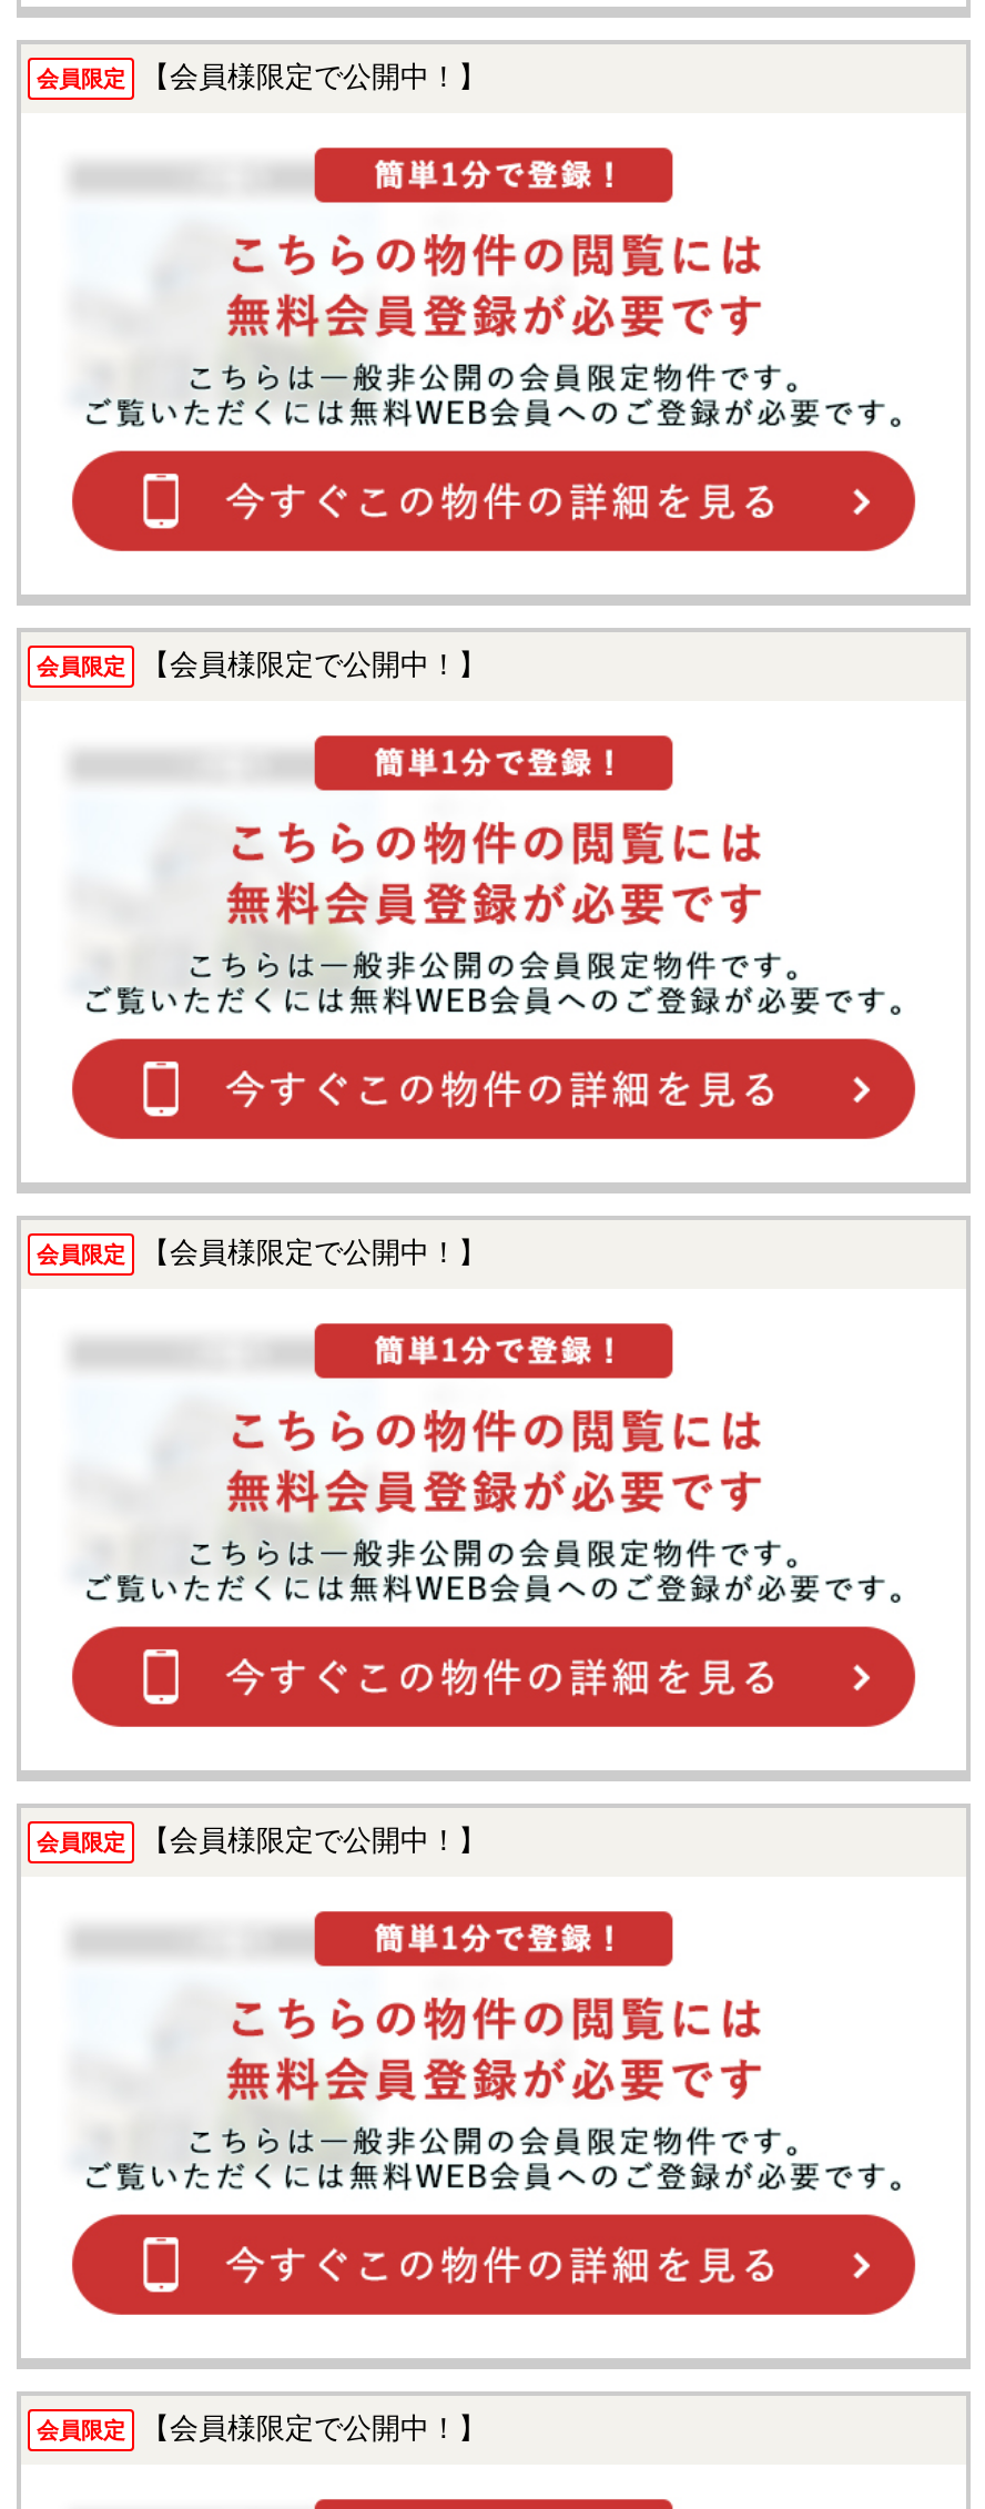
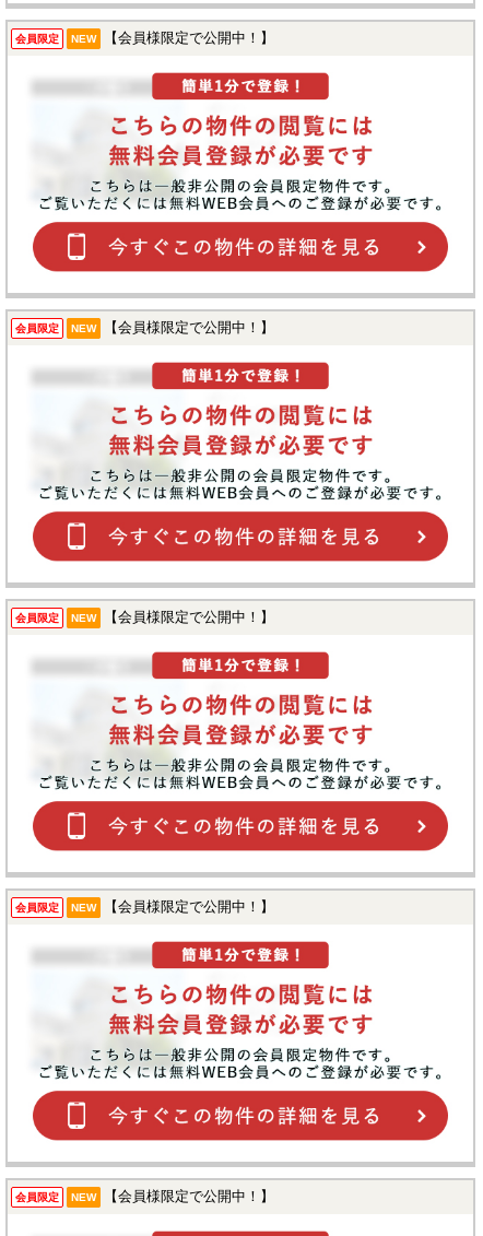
none -> [71,33,96,45] NEW
none -> [71,323,96,335] NEW
none -> [71,612,96,624] NEW
none -> [71,902,96,914] NEW
none -> [71,1192,96,1204] NEW

